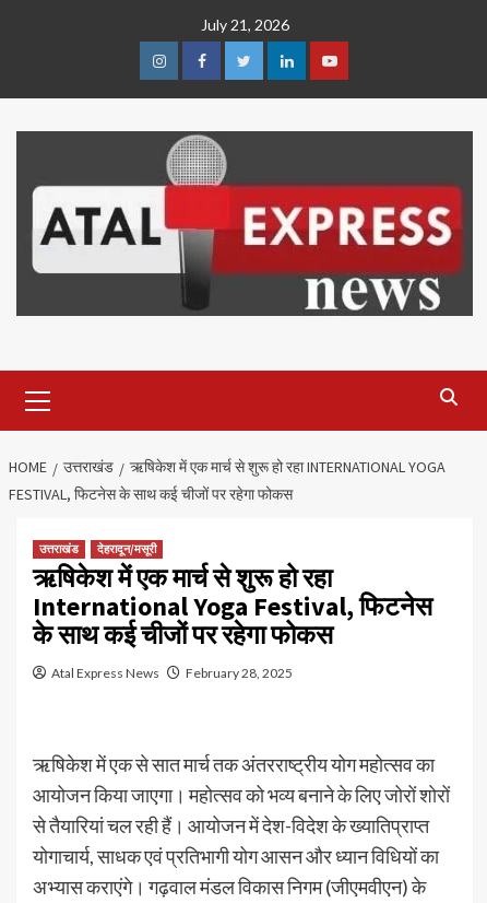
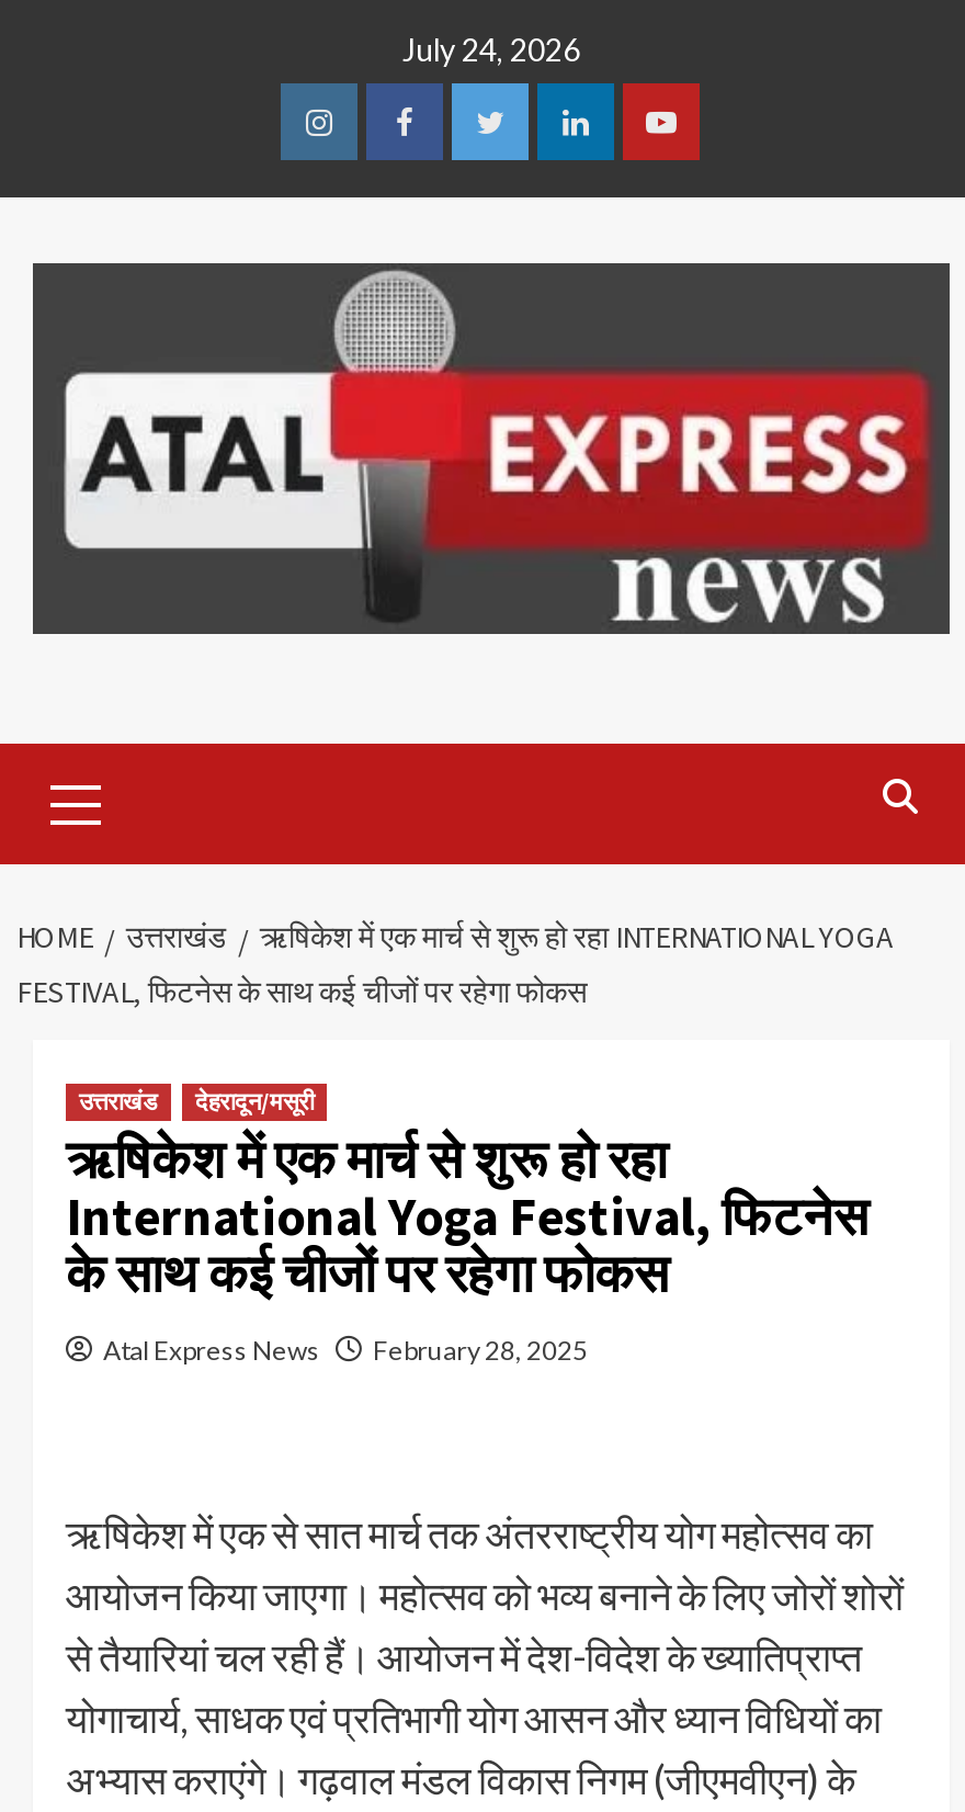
[200,15,289,34] July 21, 2026 -> [402,31,580,68] July 24, 2026

